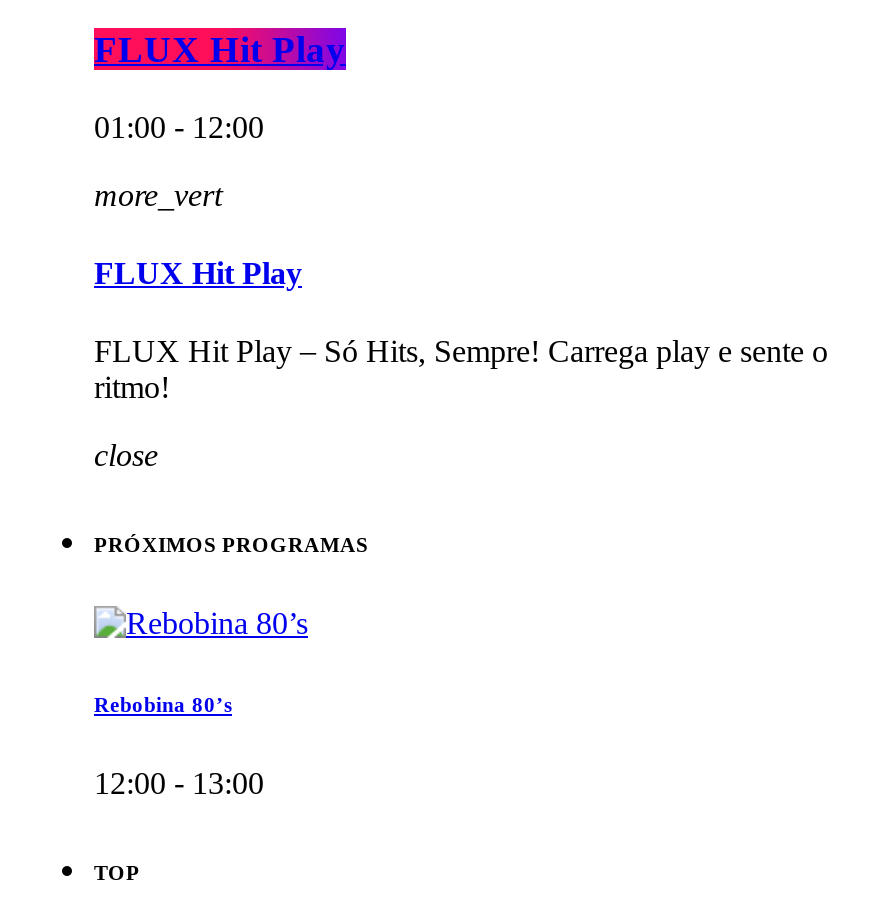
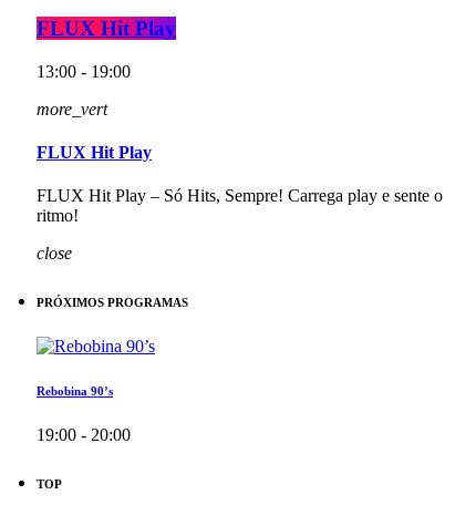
[94,110,264,144] 01:00 - 12:00 -> [37,62,131,81] 13:00 - 19:00
[94,692,232,716] Rebobina 80’s -> [37,385,113,398] Rebobina 90’s
[94,766,264,800] 12:00 - 13:00 -> [37,425,131,444] 19:00 - 20:00

